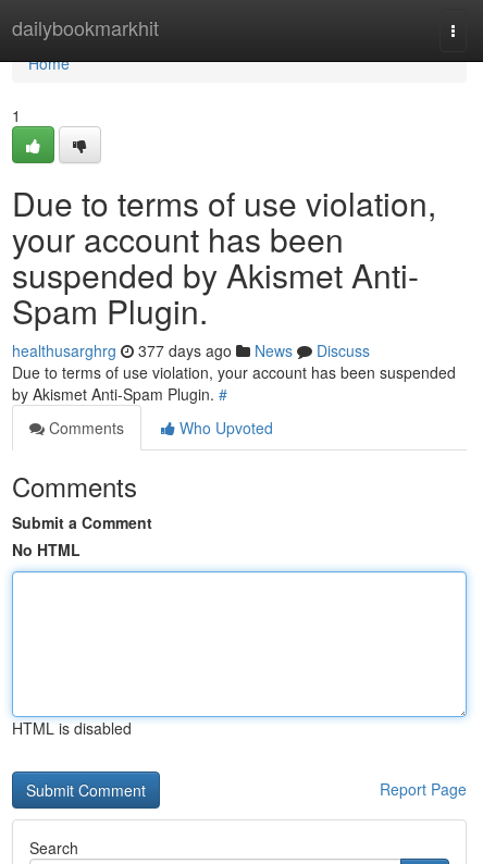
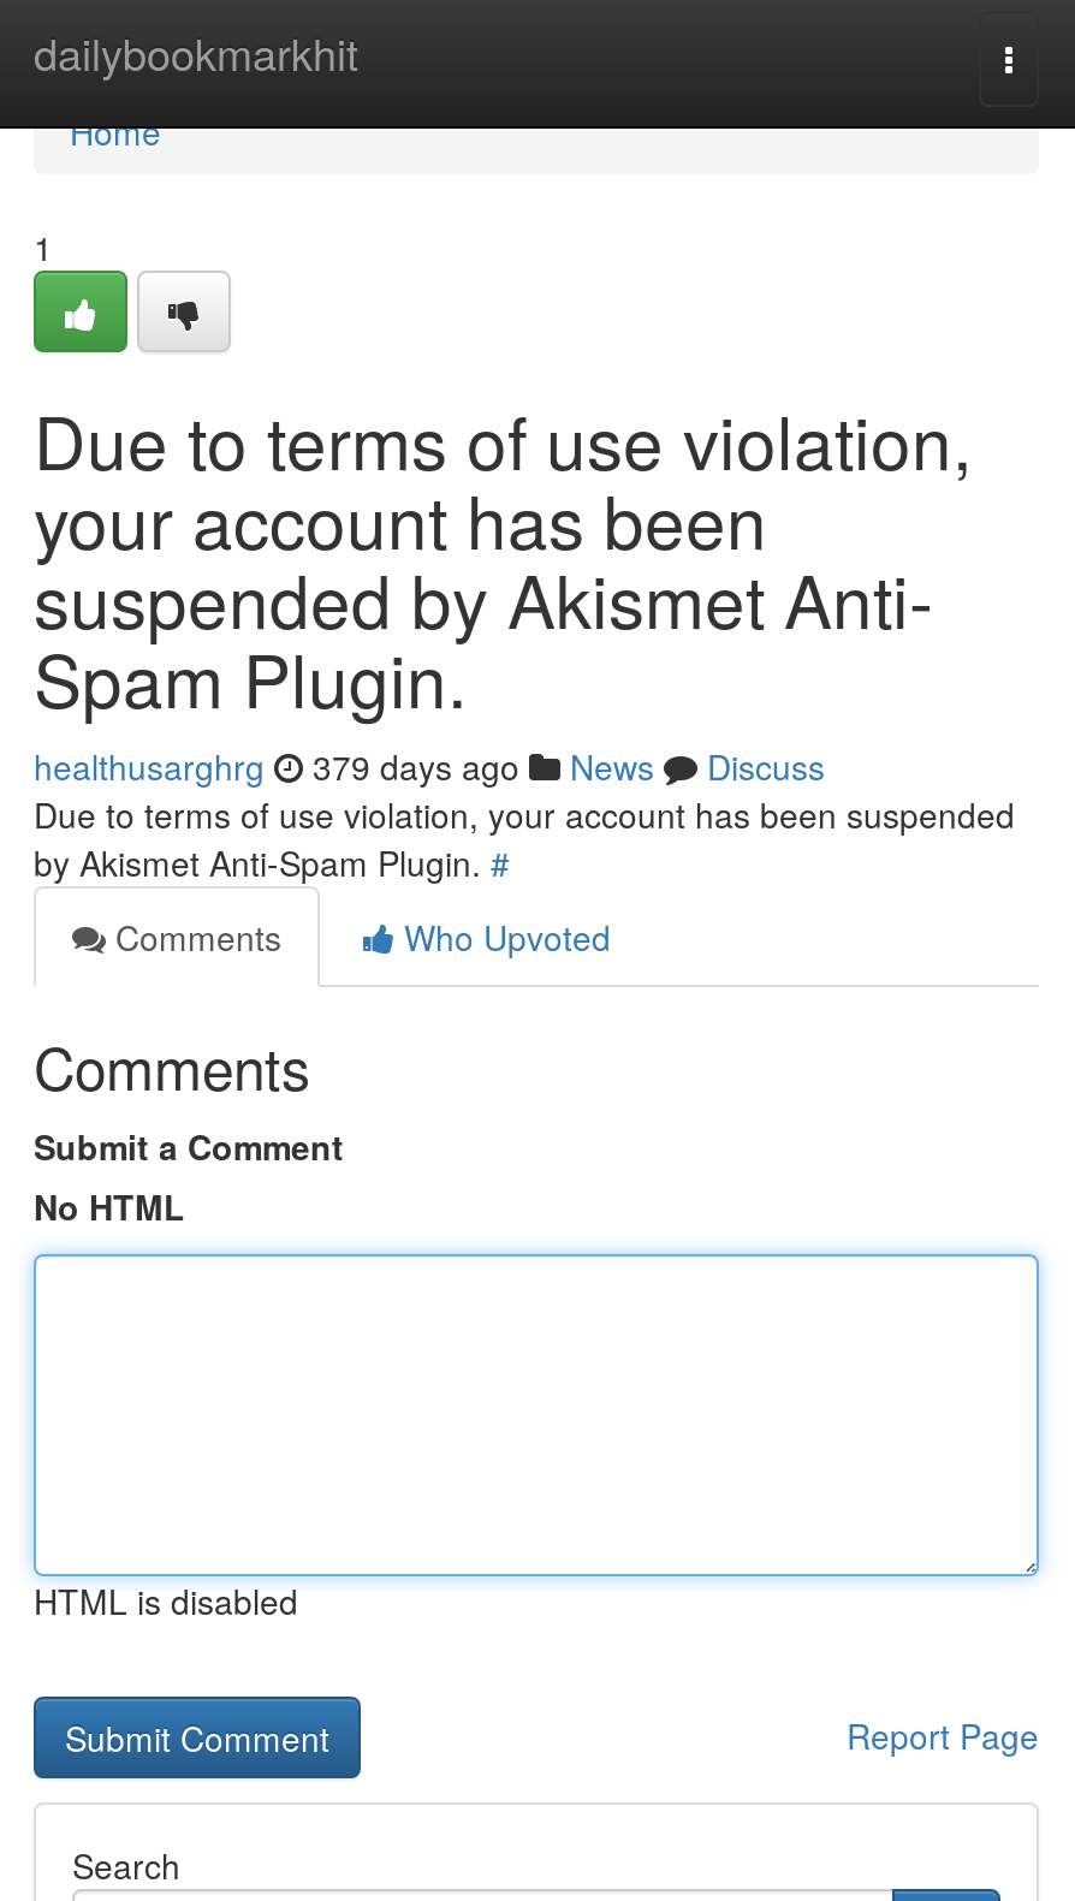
[12,340,370,361] healthusarghrg 377 days ago News Discuss -> [34,742,825,790] healthusarghrg 379 days ago News Discuss

